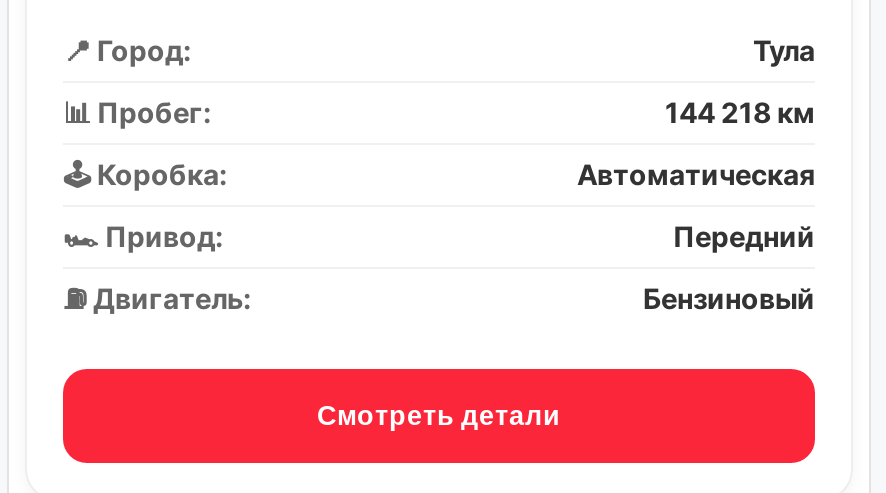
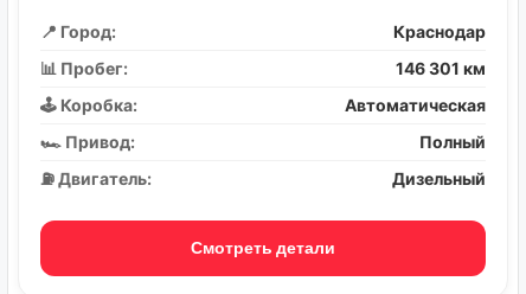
[753,34,815,68] Тула -> [393,22,486,42] Краснодар
[665,96,815,130] 144 218 км -> [396,59,486,79] 146 301 км
[673,220,815,254] Передний -> [419,132,486,152] Полный
[643,282,815,316] Бензиновый -> [392,169,486,189] Дизельный

